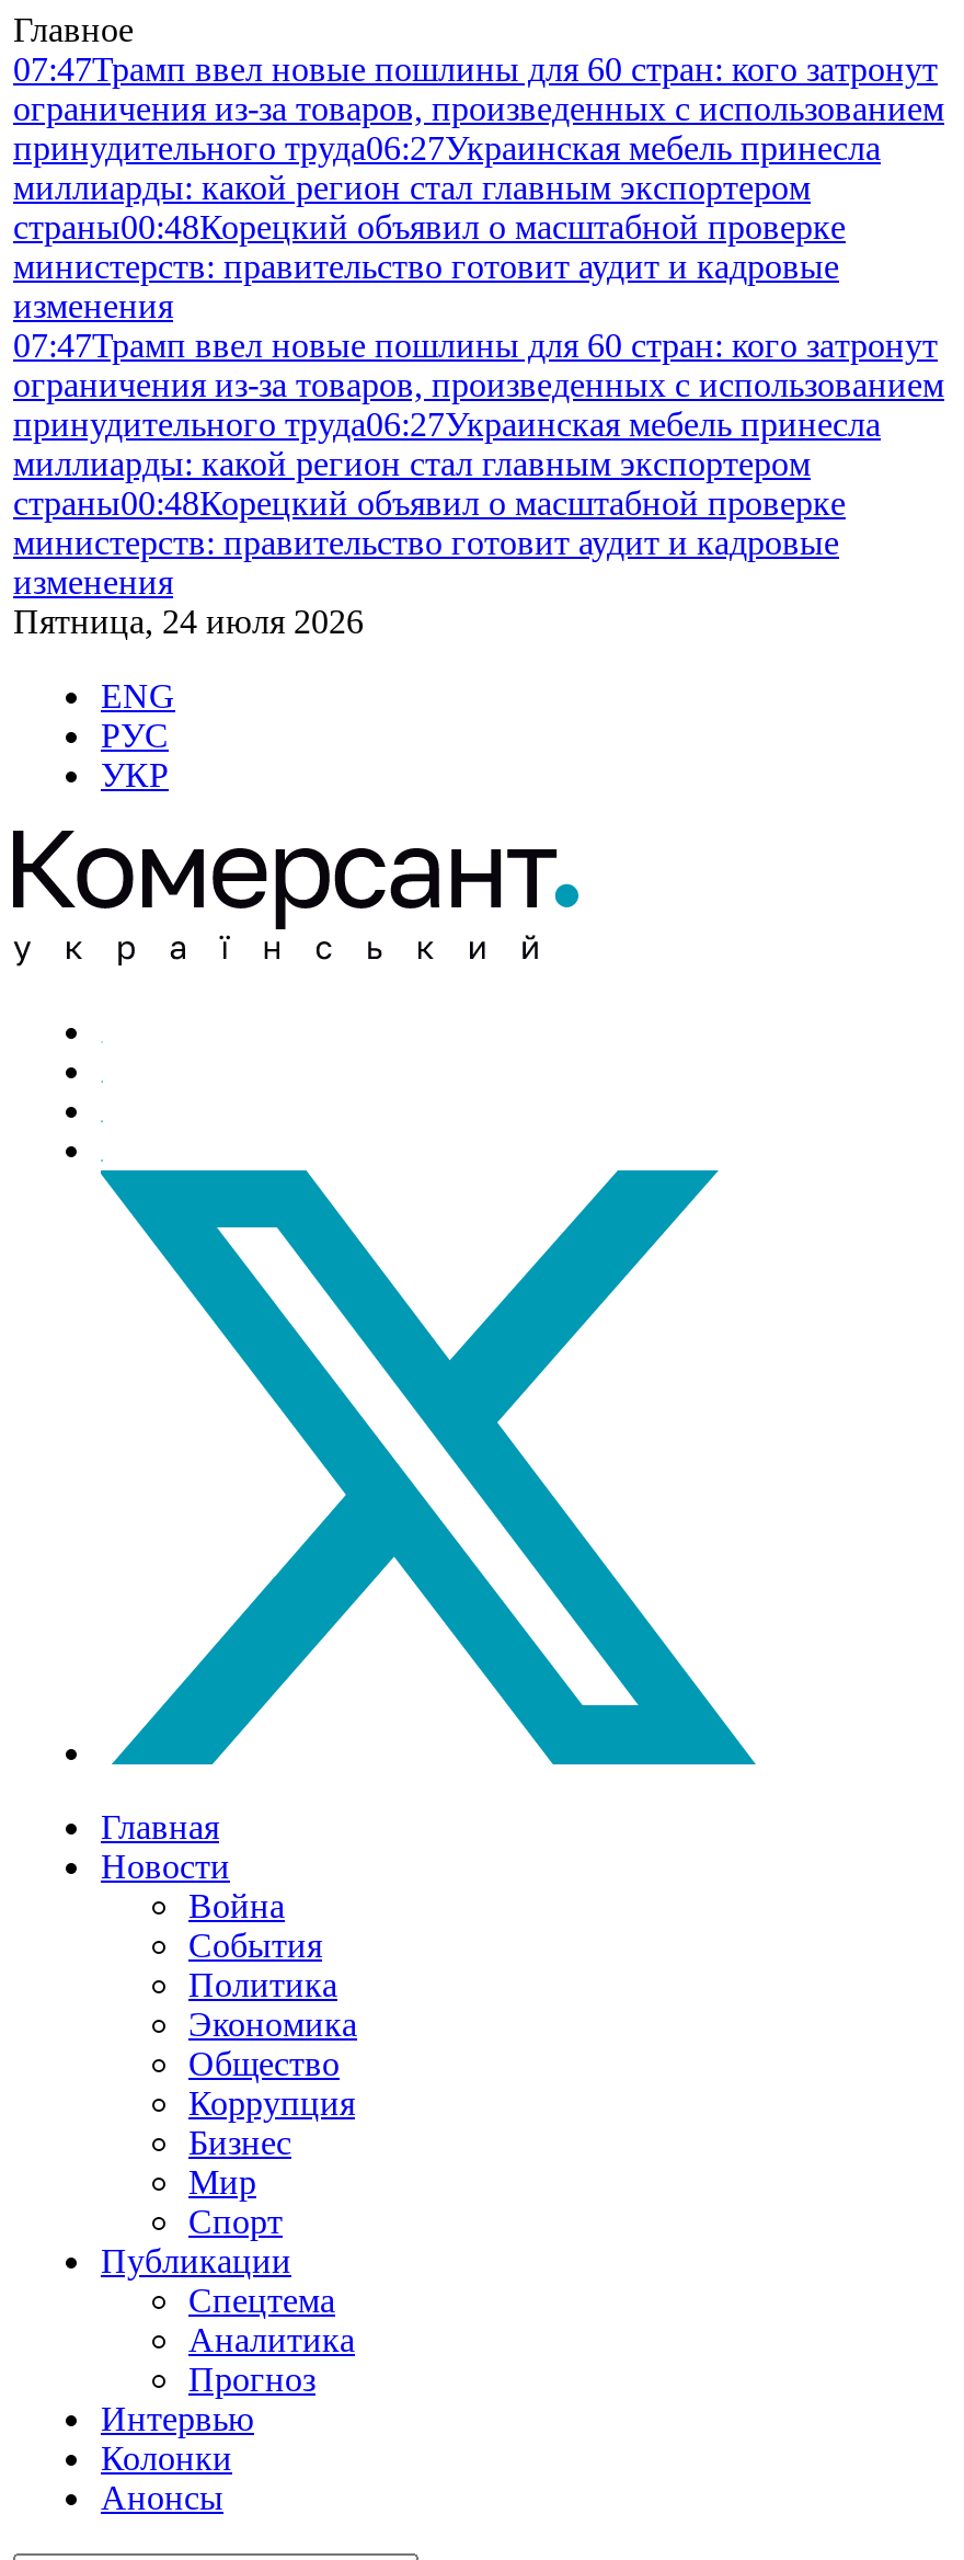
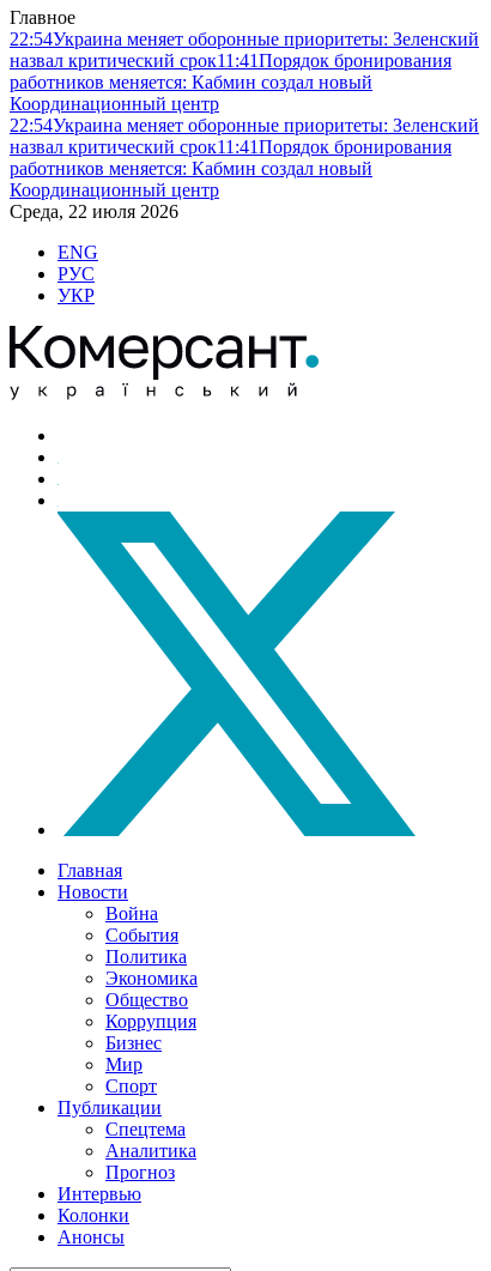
[13,50,944,640] 07:47Трамп ввел новые пошлины для 60 стран: кого затронут | ограничения из-за товаров, произведенных с использованием | принудительного труда06:27Украинская мебель принесла | миллиарды: какой регион стал главным экспортером | страны00:48Корецкий объявил о масштабной проверке | министерств: правительство готовит аудит и кадровые | изменения | 07:47Трамп ввел новые пошлины для 60 стран: кого затронут | ограничения из-за товаров, произведенных с использованием | принудительного труда06:27Украинская мебель принесла | миллиарды: какой регион стал главным экспортером | страны00:48Корецкий объявил о масштабной проверке | министерств: правительство готовит аудит и кадровые | изменения | Пятница, 24 июля 2026 -> [10,29,479,222] 22:54Украина меняет оборонные приоритеты: Зеленский | назвал критический срок11:41Порядок бронирования | работников меняется: Кабмин создал новый | Координационный центр | 22:54Украина меняет оборонные приоритеты: Зеленский | назвал критический срок11:41Порядок бронирования | работников меняется: Кабмин создал новый | Координационный центр | Среда, 22 июля 2026

